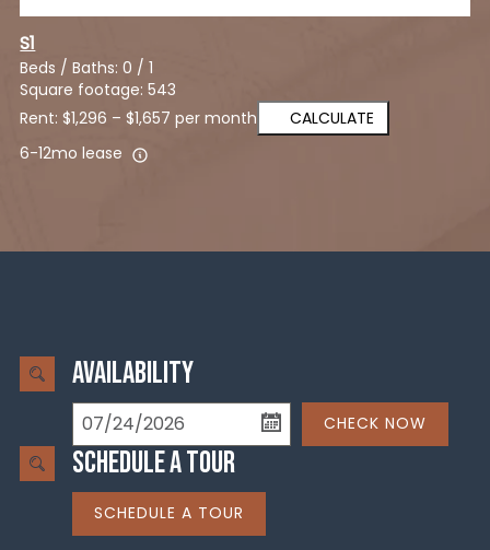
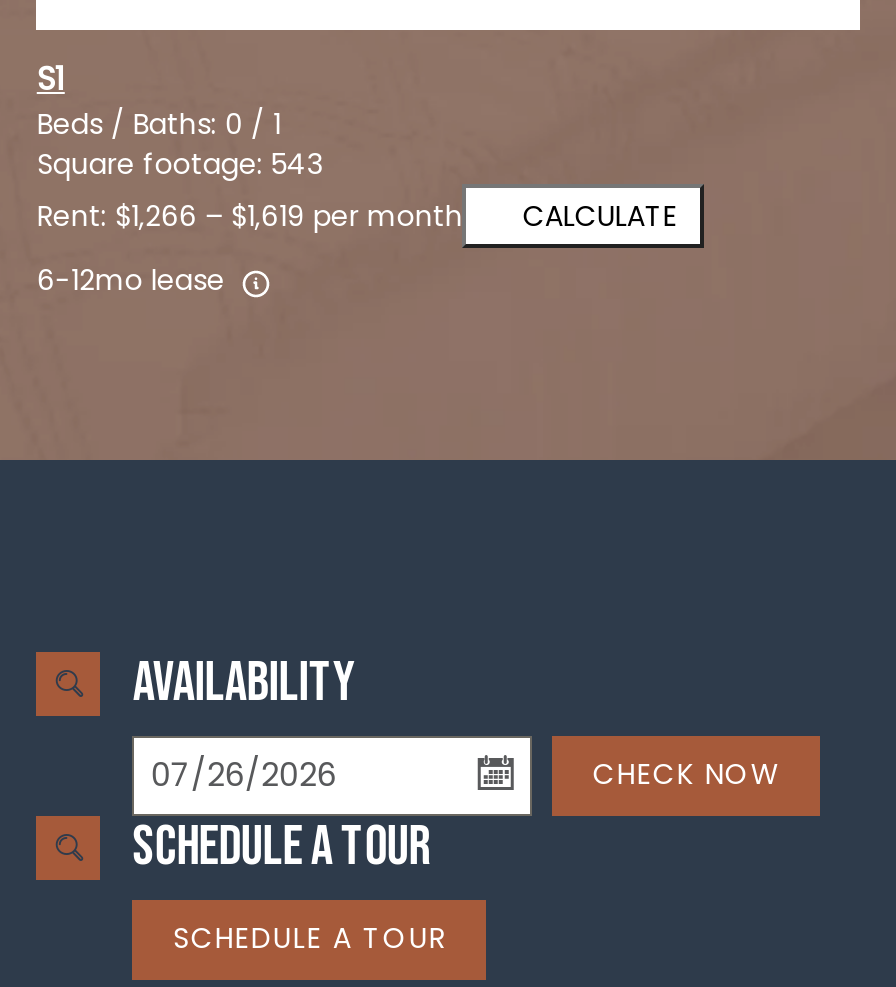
[20,107,257,129] Rent: $1,296 – $1,657 per month -> [37,196,463,236] Rent: $1,266 – $1,619 per month

